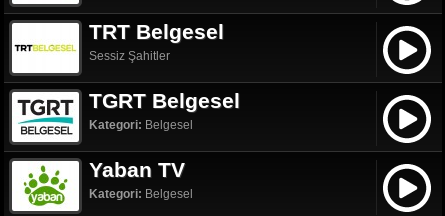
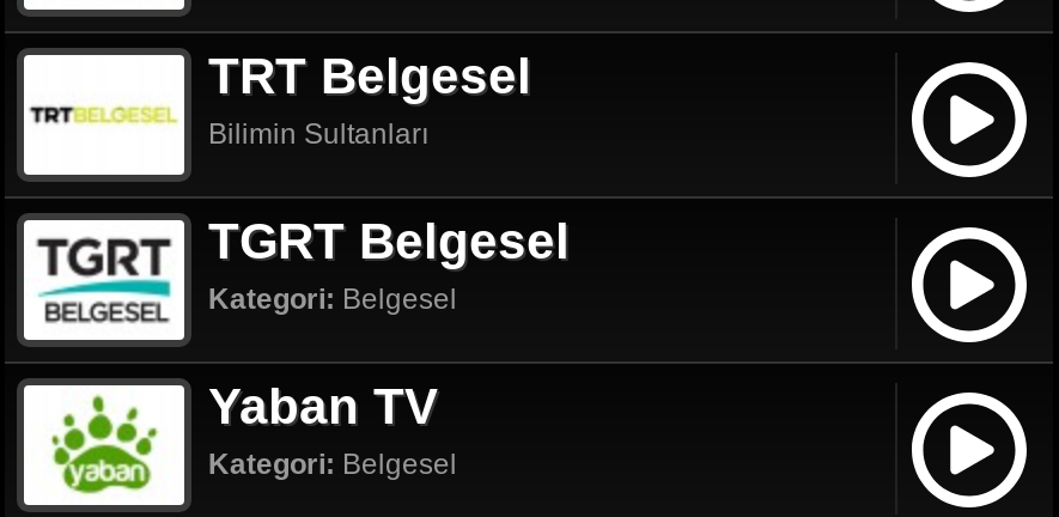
[89,49,170,63] Sessiz Şahitler -> [208,117,428,151] Bilimin Sultanları

